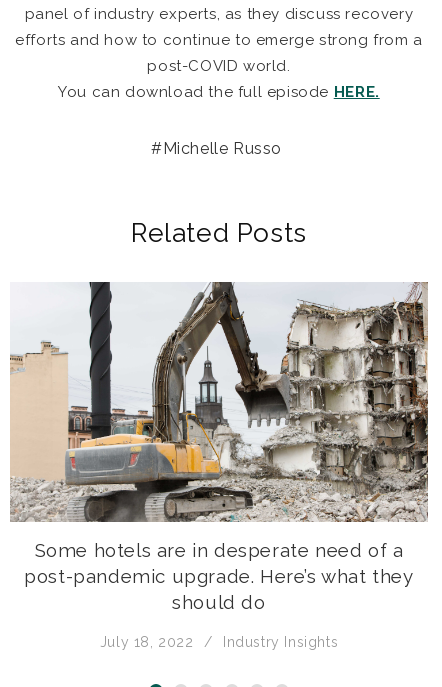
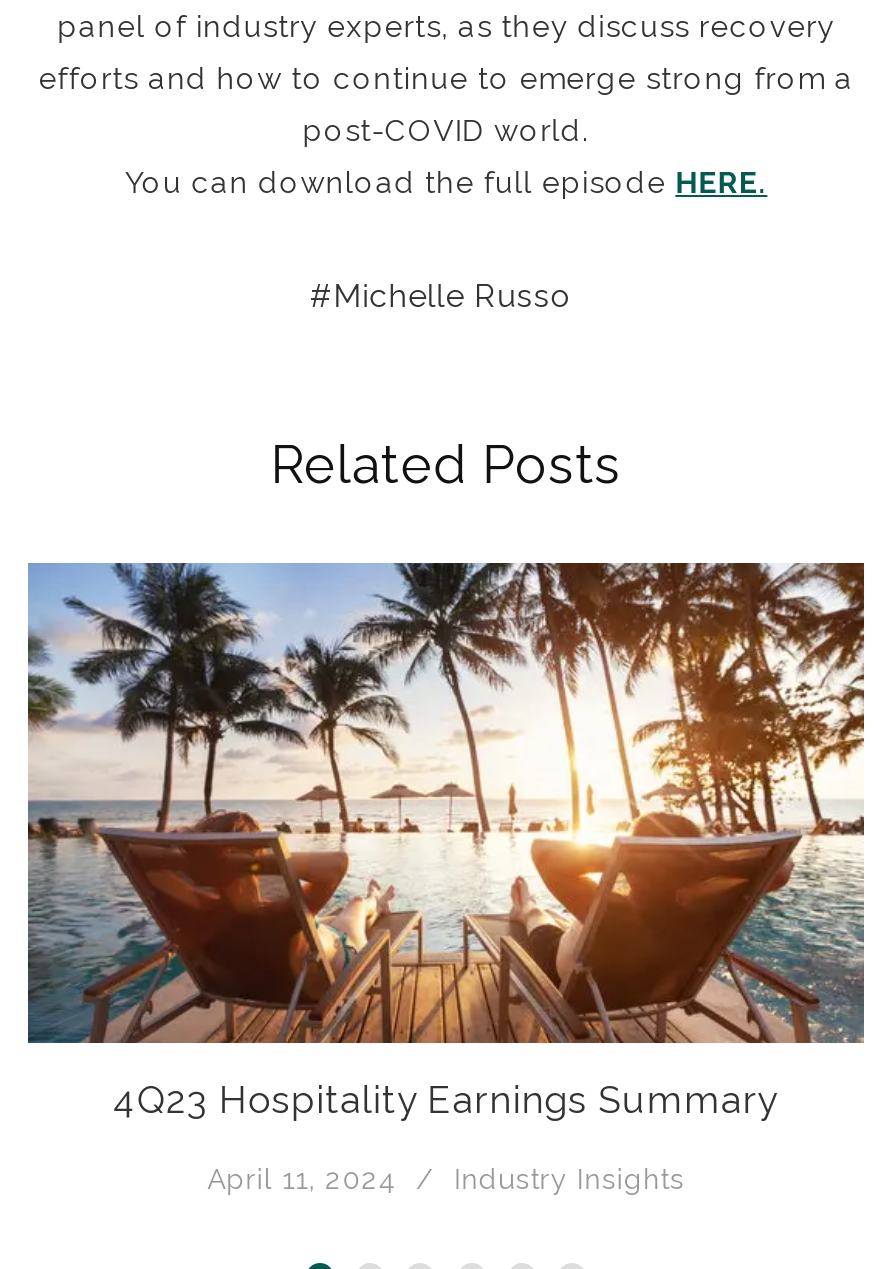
[10,281,429,613] [image] | Some hotels are in desperate need of a | post-pandemic upgrade. Here’s what they | should do -> [26,561,864,1121] [image] | 4Q23 Hospitality Earnings Summary
[100,634,338,650] July 18, 2022 Industry Insights -> [207,1163,685,1195] April 11, 2024 Industry Insights

